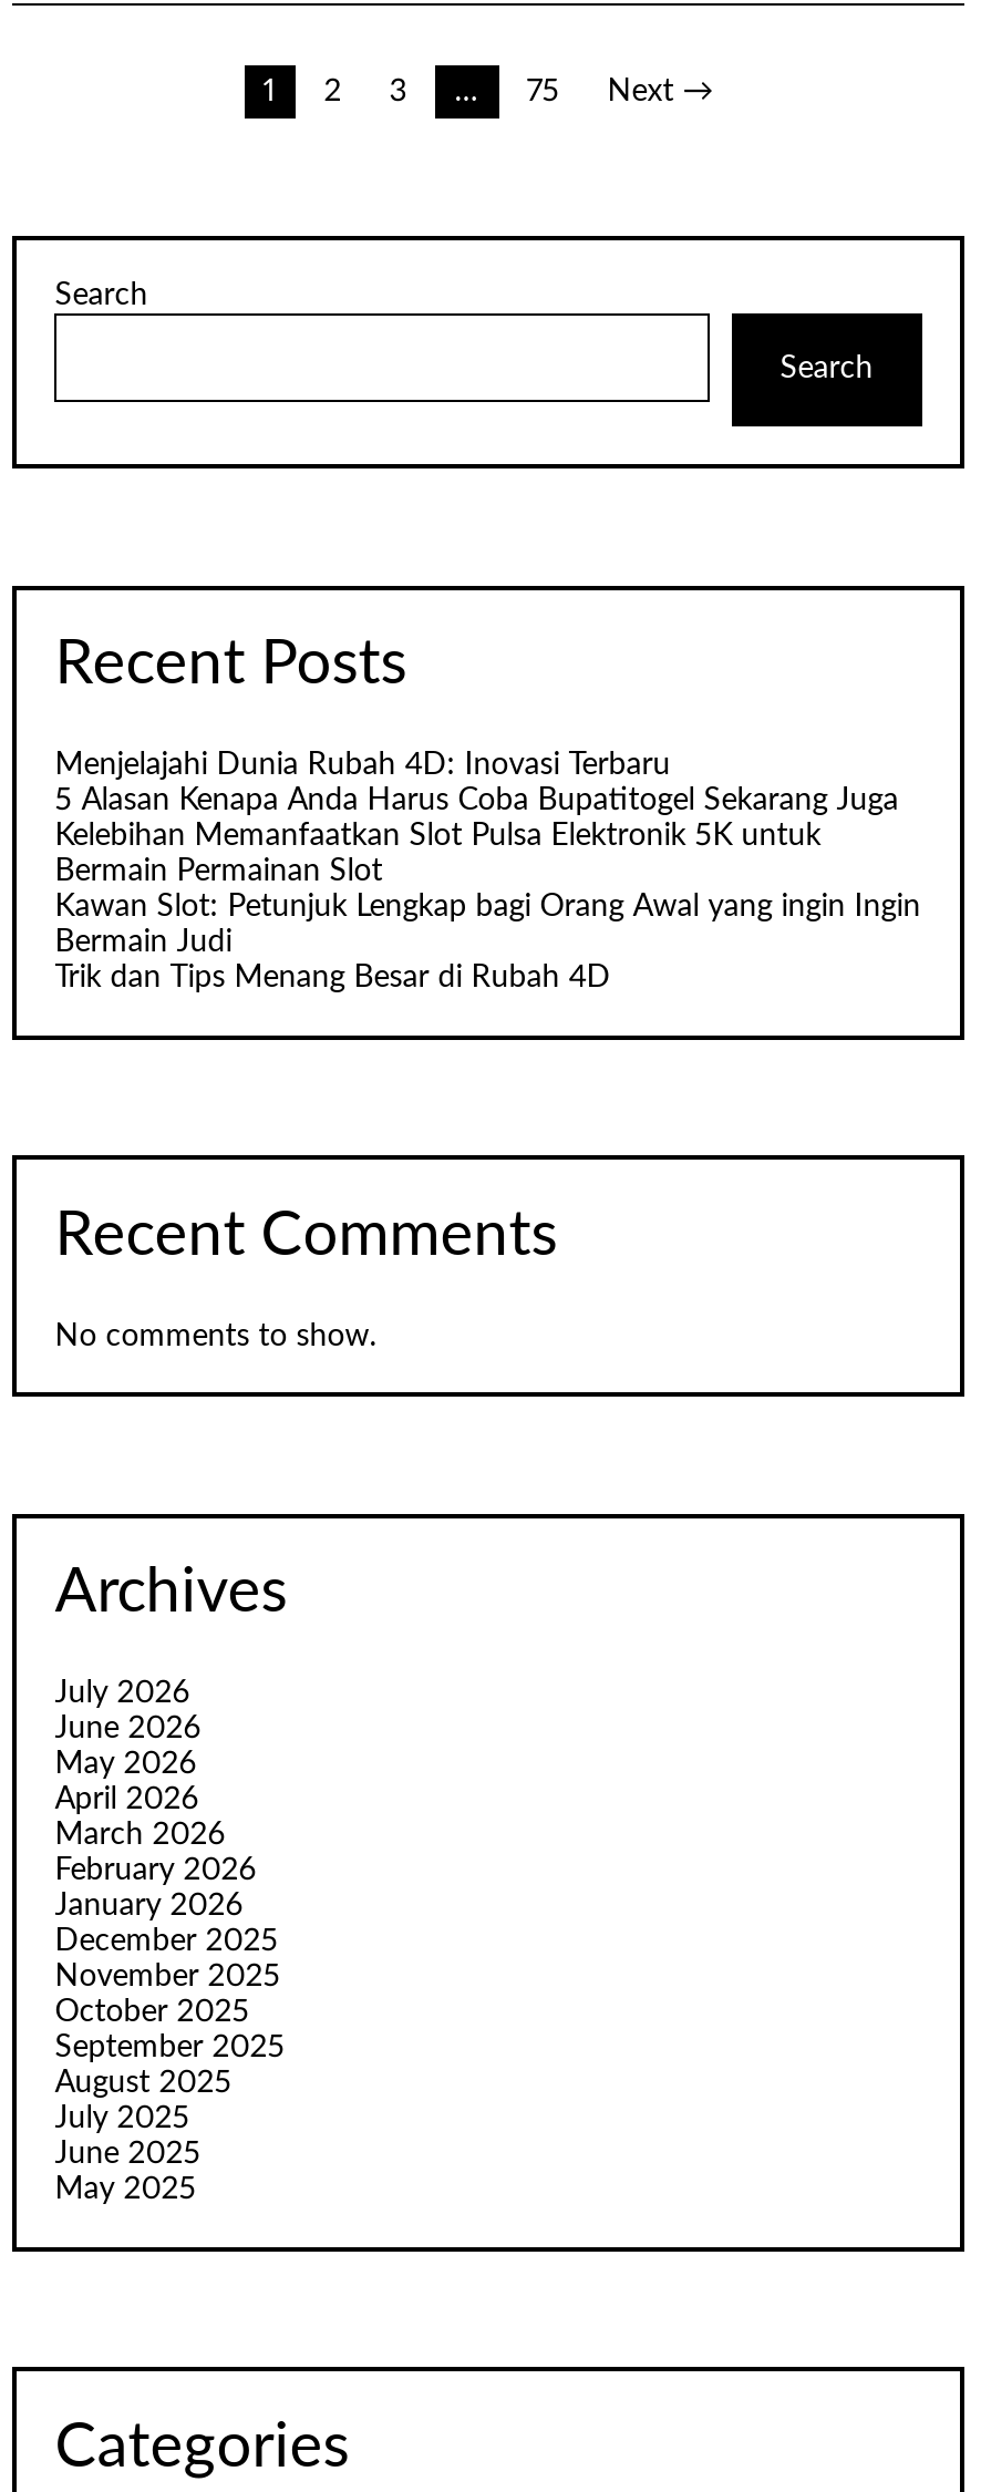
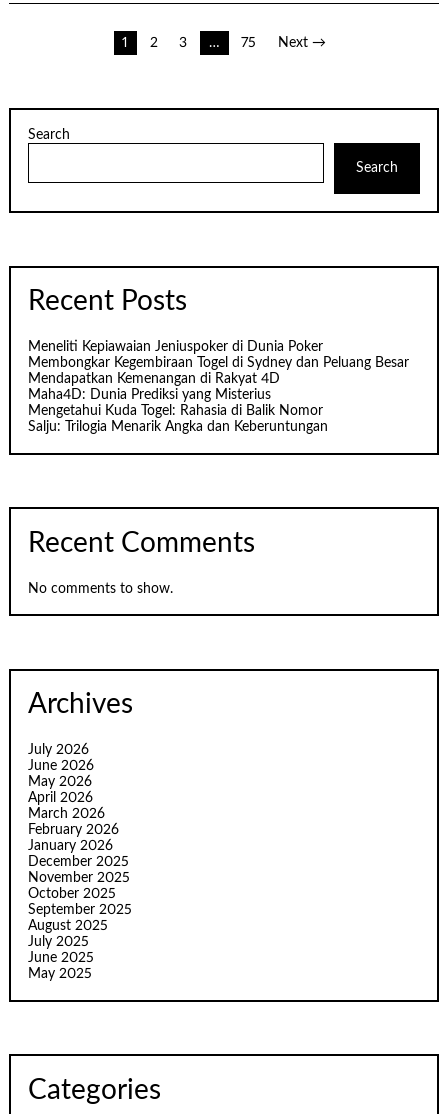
[55,750,921,994] Menjelajahi Dunia Rubah 4D: Inovasi Terbaru | 5 Alasan Kenapa Anda Harus Coba Bupatitogel Sekarang Juga | Kelebihan Memanfaatkan Slot Pulsa Elektronik 5K untuk | Bermain Permainan Slot | Kawan Slot: Petunjuk Lengkap bagi Orang Awal yang ingin Ingin | Bermain Judi | Trik dan Tips Menang Besar di Rubah 4D -> [28,340,409,434] Meneliti Kepiawaian Jeniuspoker di Dunia Poker | Membongkar Kegembiraan Togel di Sydney dan Peluang Besar | Mendapatkan Kemenangan di Rakyat 4D | Maha4D: Dunia Prediksi yang Misterius | Mengetahui Kuda Togel: Rahasia di Balik Nomor | Salju: Trilogia Menarik Angka dan Keberuntungan

